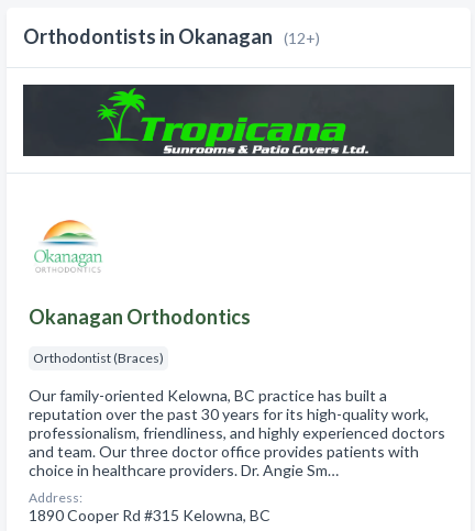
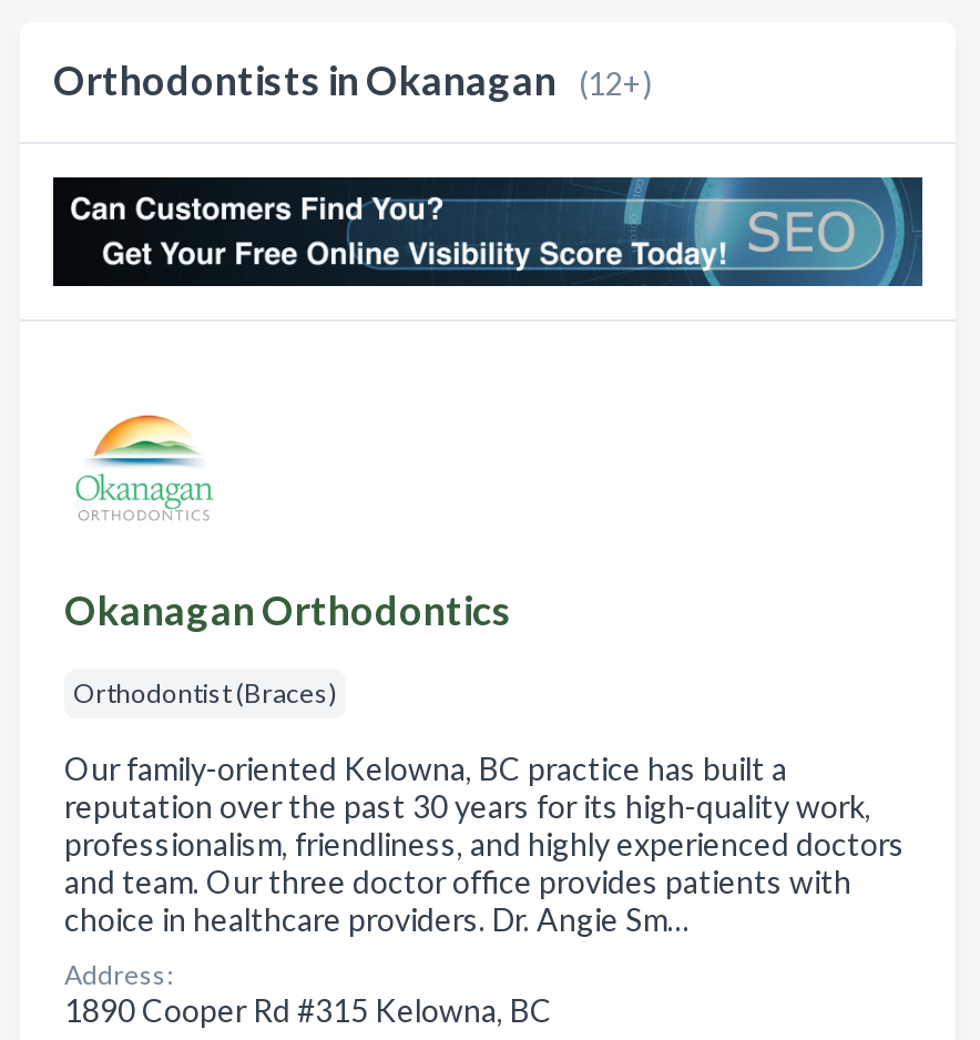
[23,84,454,157] [image] -> [55,175,922,288] [image]

